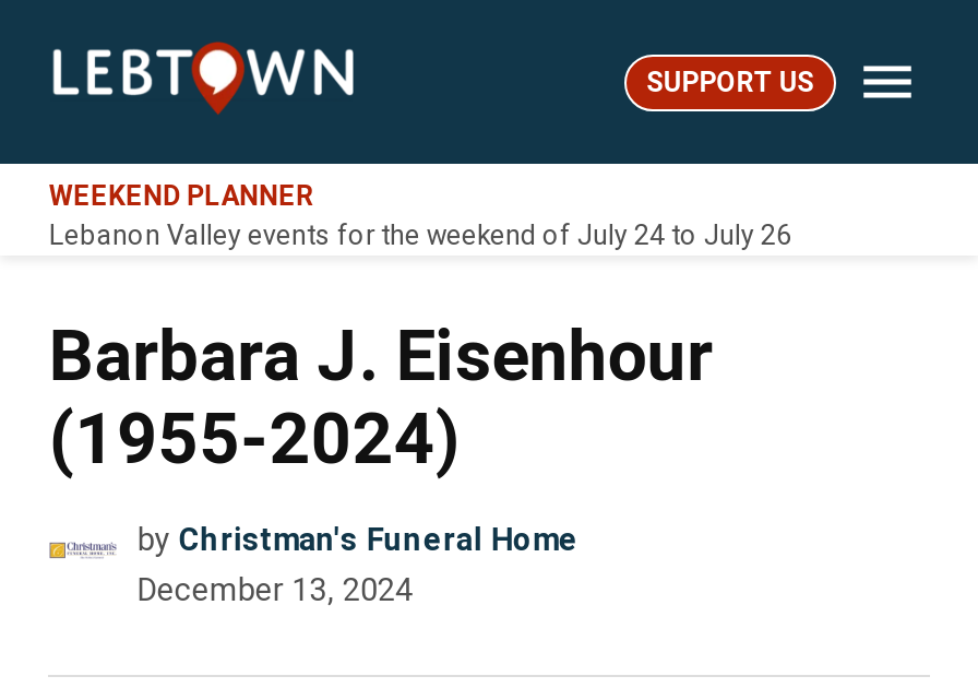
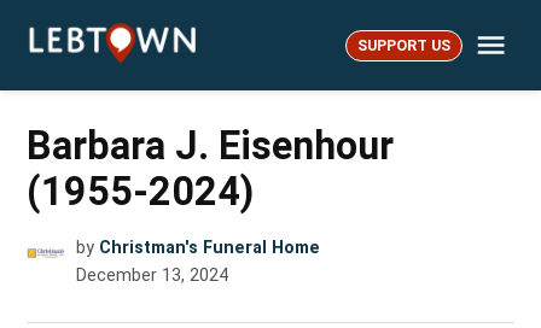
[49,178,791,252] WEEKEND PLANNER | Lebanon Valley events for the weekend of July 24 to July 26 -> none

